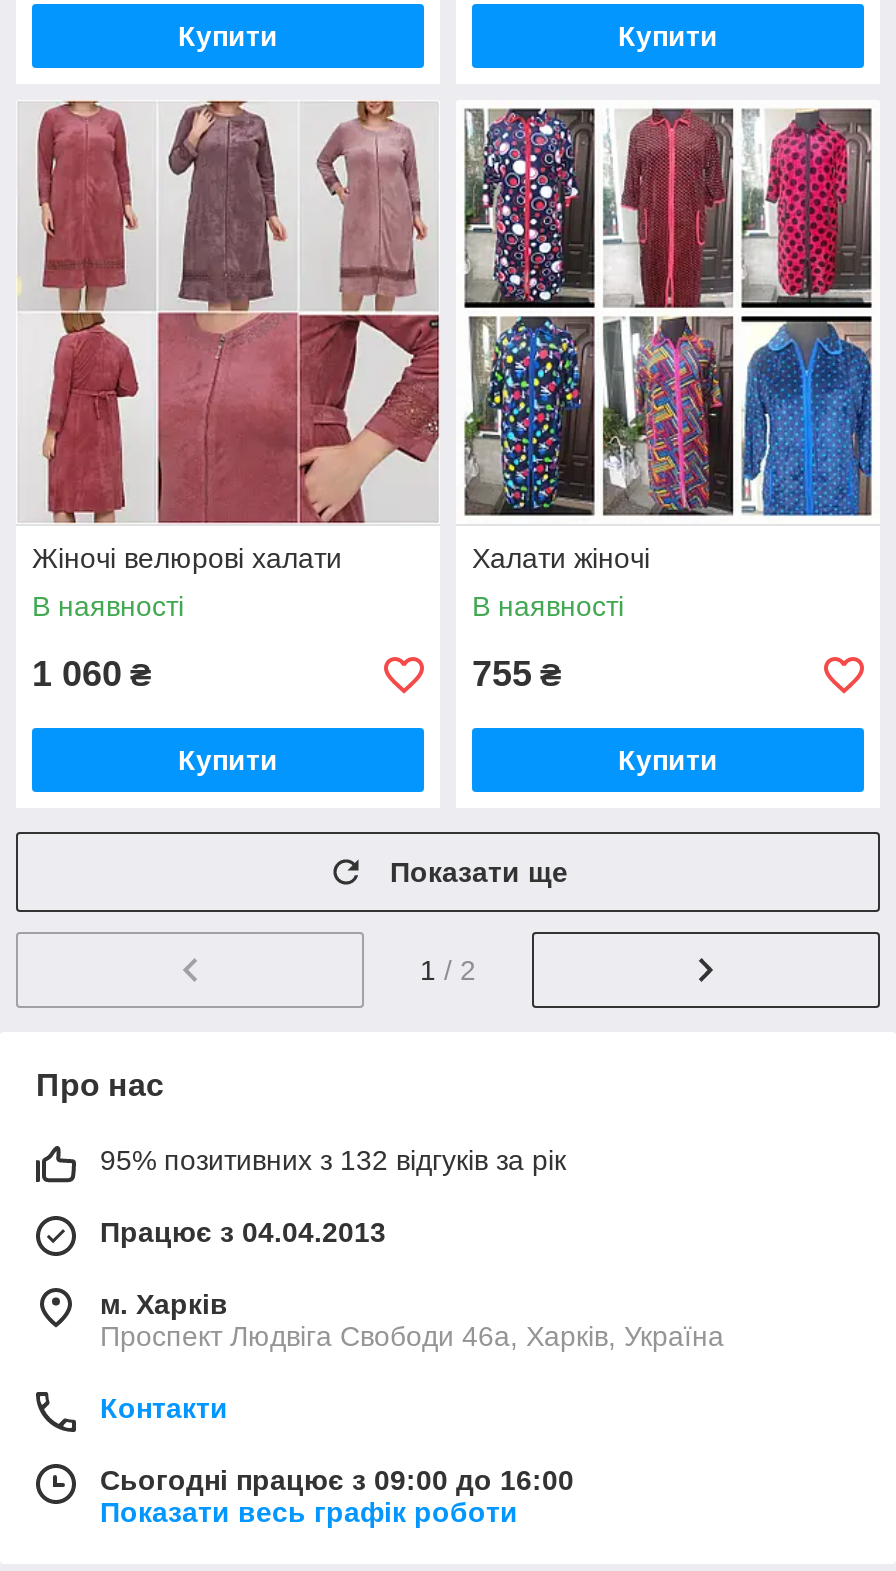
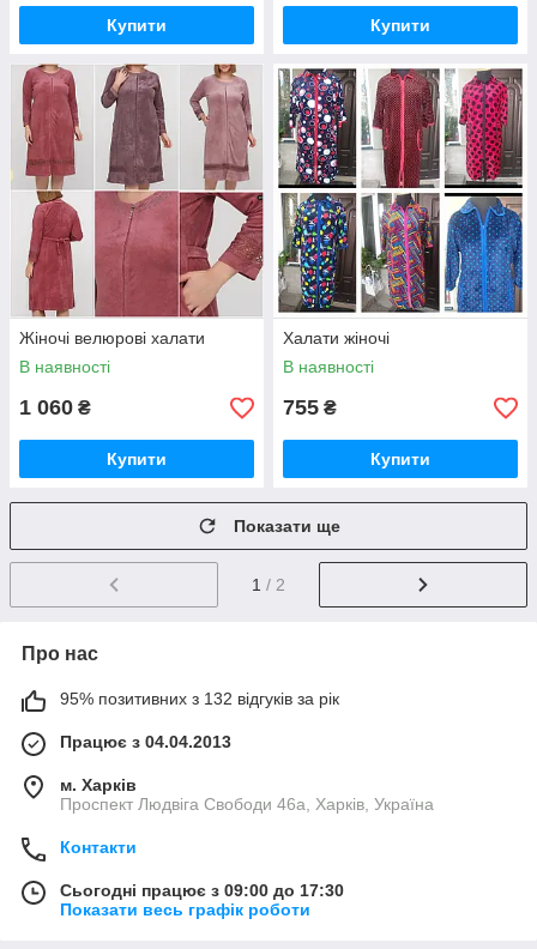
[100,1464,574,1496] Сьогодні працює з 09:00 до 16:00 -> [60,881,344,900] Сьогодні працює з 09:00 до 17:30

